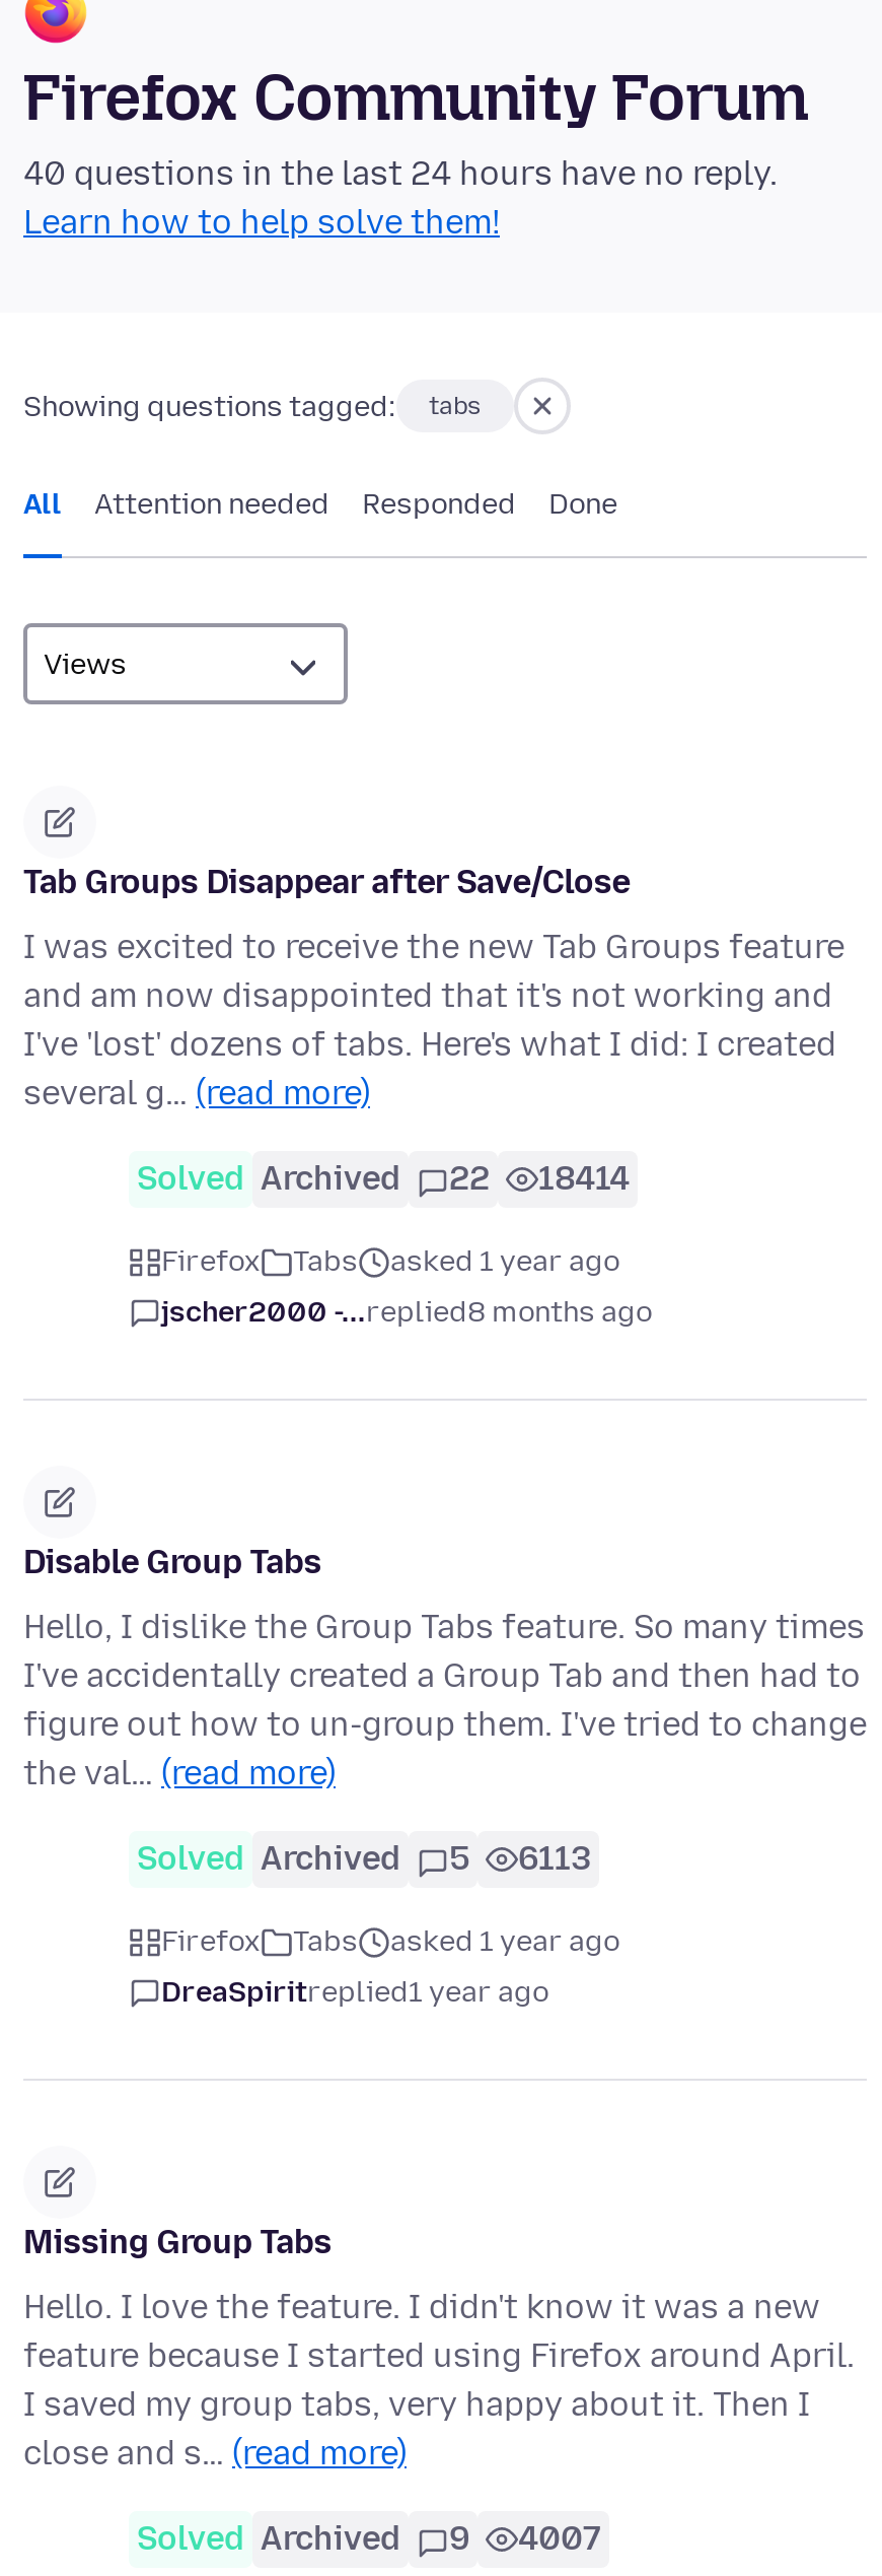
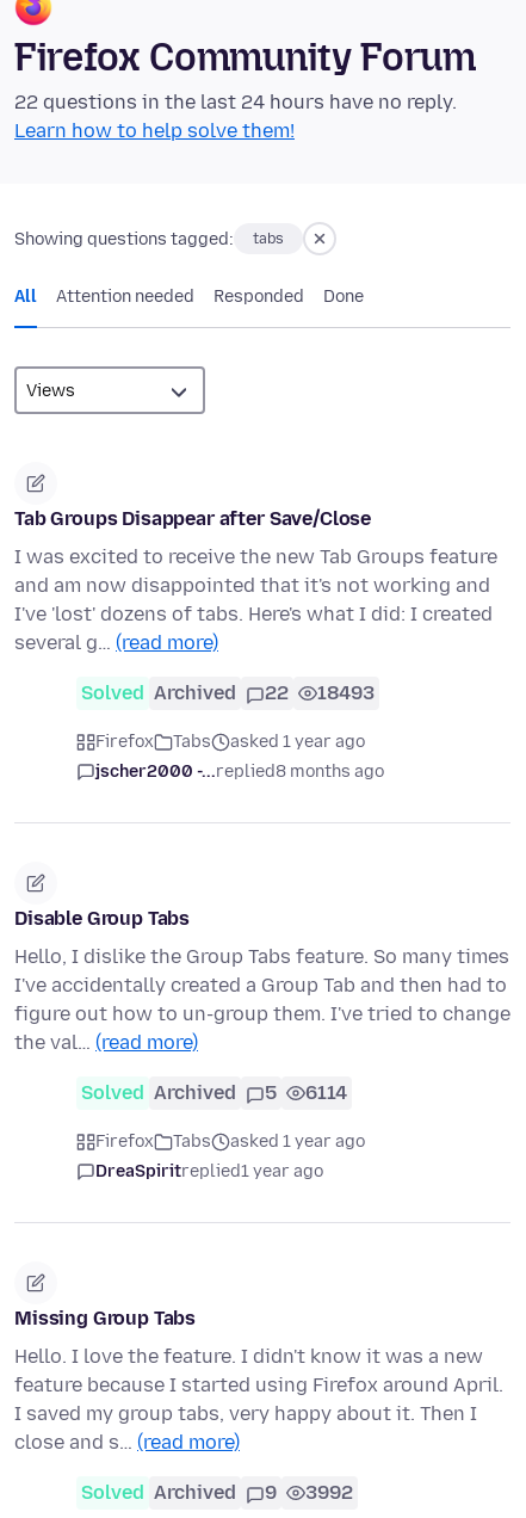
[23,155,778,194] 40 questions in the last 24 hours have no reply. -> [14,91,457,114] 22 questions in the last 24 hours have no reply.
[137,1160,630,1199] Solved Archived 22 18414 -> [81,682,375,705] Solved Archived 22 18493
[137,1840,591,1879] Solved Archived 5 6113 -> [81,1082,347,1104] Solved Archived 5 6114
[137,2520,601,2559] Solved Archived 9 4007 -> [81,1482,353,1504] Solved Archived 9 3992

